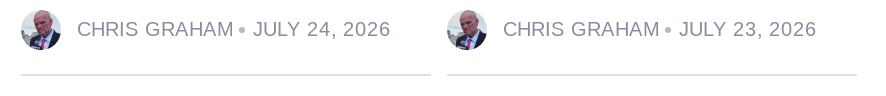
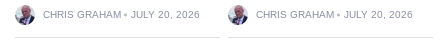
[77,18,391,40] CHRIS GRAHAM JULY 24, 2026 -> [43,9,200,20] CHRIS GRAHAM JULY 20, 2026
[503,18,817,40] CHRIS GRAHAM JULY 23, 2026 -> [256,9,413,20] CHRIS GRAHAM JULY 20, 2026

